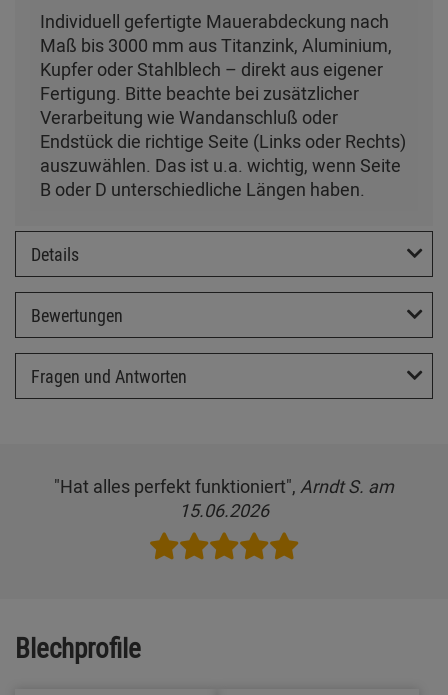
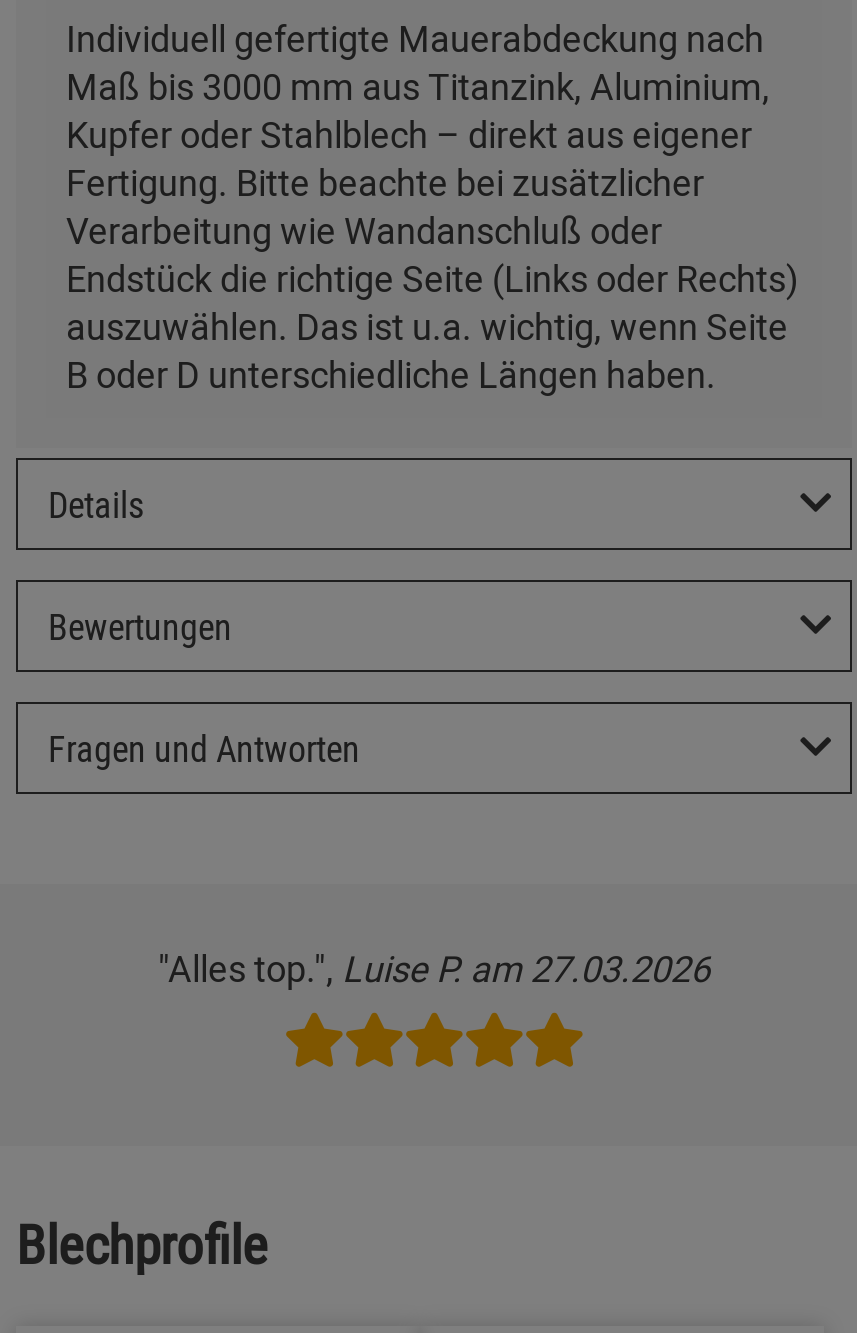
[54,474,394,522] "Hat alles perfekt funktioniert", Arndt S. am | 15.06.2026 -> [158,945,710,993] "Alles top.", Luise P. am 27.03.2026

